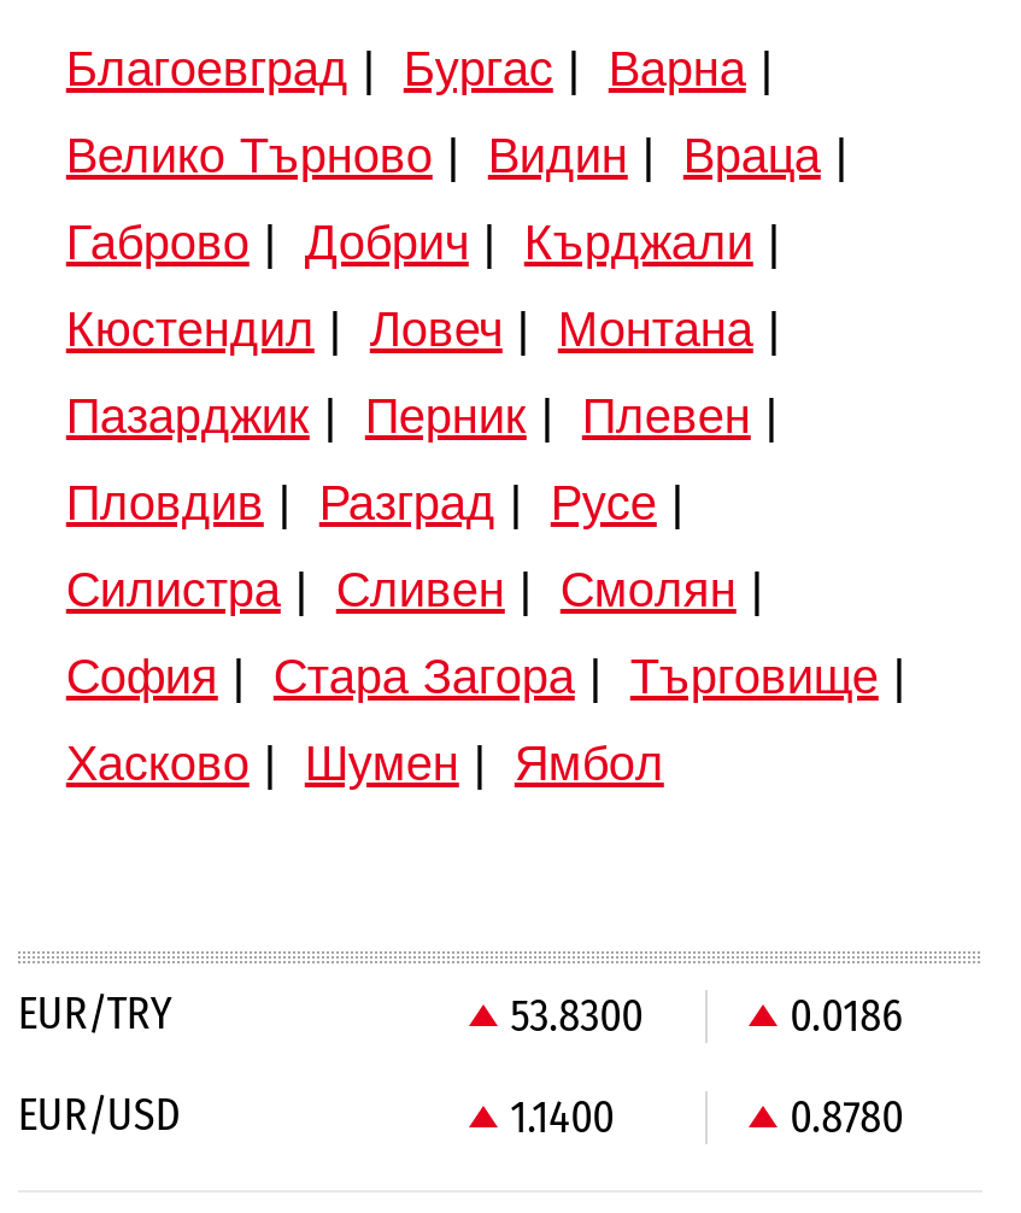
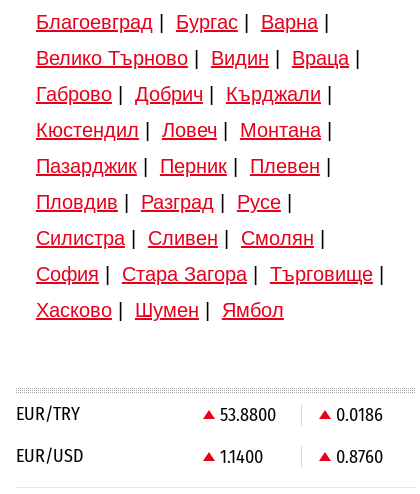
[510,989,643,1043] 53.8300 -> [220,404,276,426] 53.8800
[790,1091,903,1144] 0.8780 -> [336,446,383,468] 0.8760

